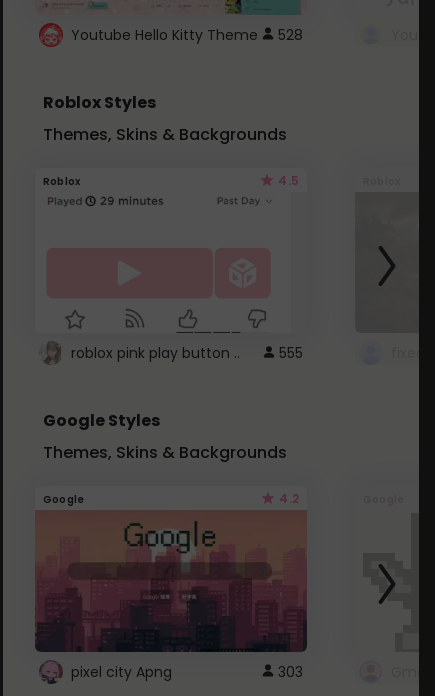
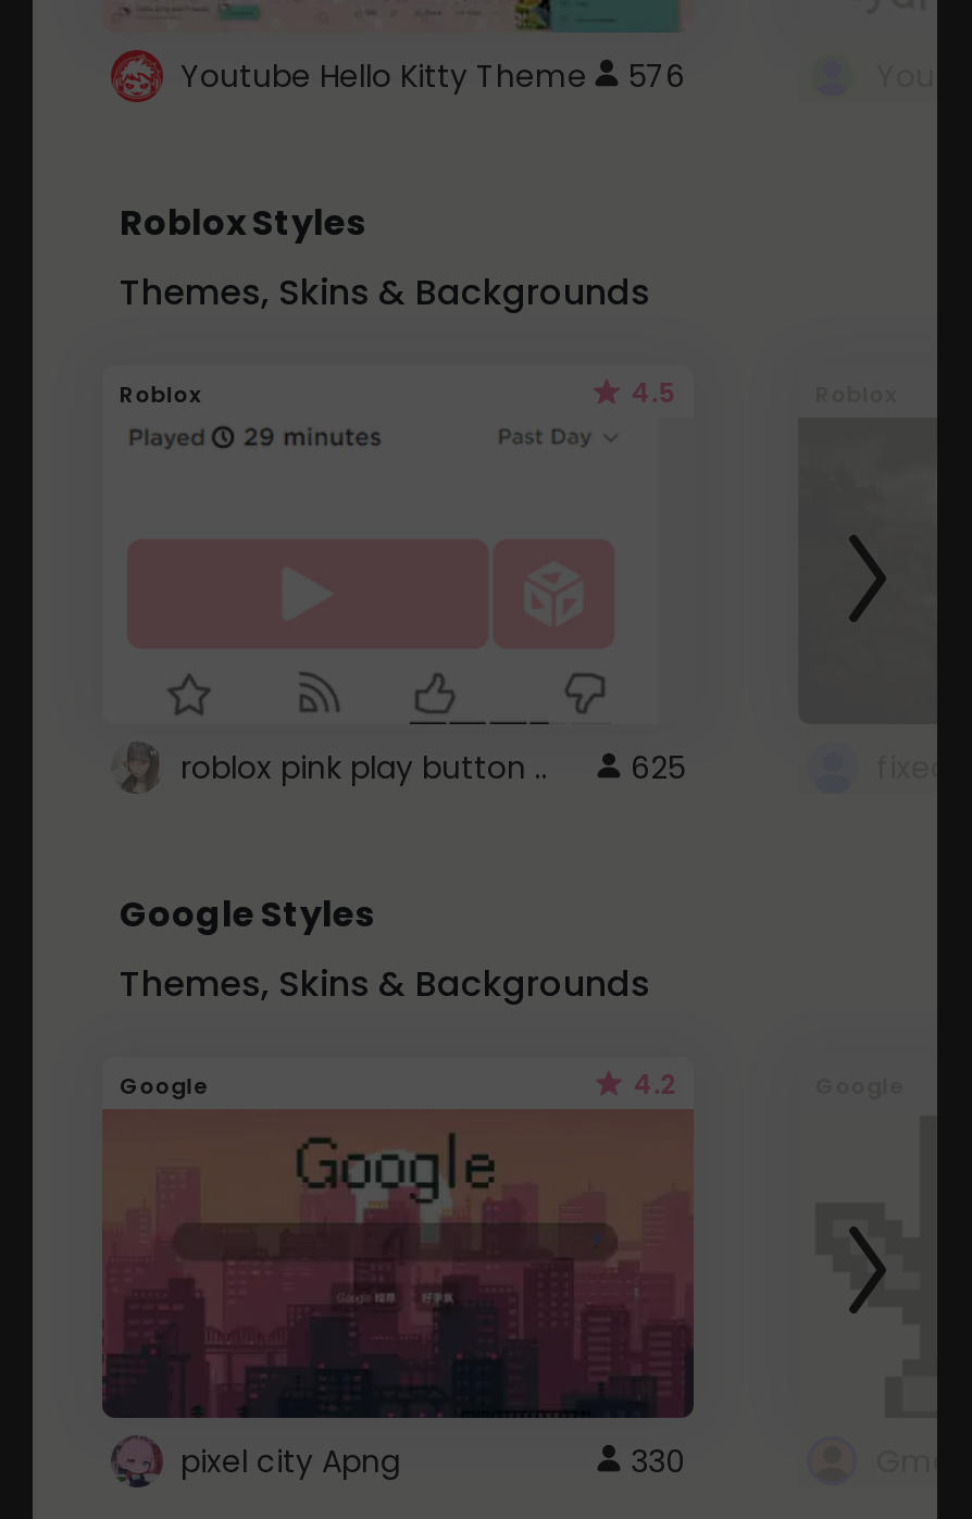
[71,25,303,45] Youtube Hello Kitty Theme 528 -> [180,53,685,97] Youtube Hello Kitty Theme 576
[71,343,303,363] roblox pink play button .. 555 -> [180,746,685,790] roblox pink play button .. 625
[278,661,303,681] 303 -> [631,1439,685,1482] 330

